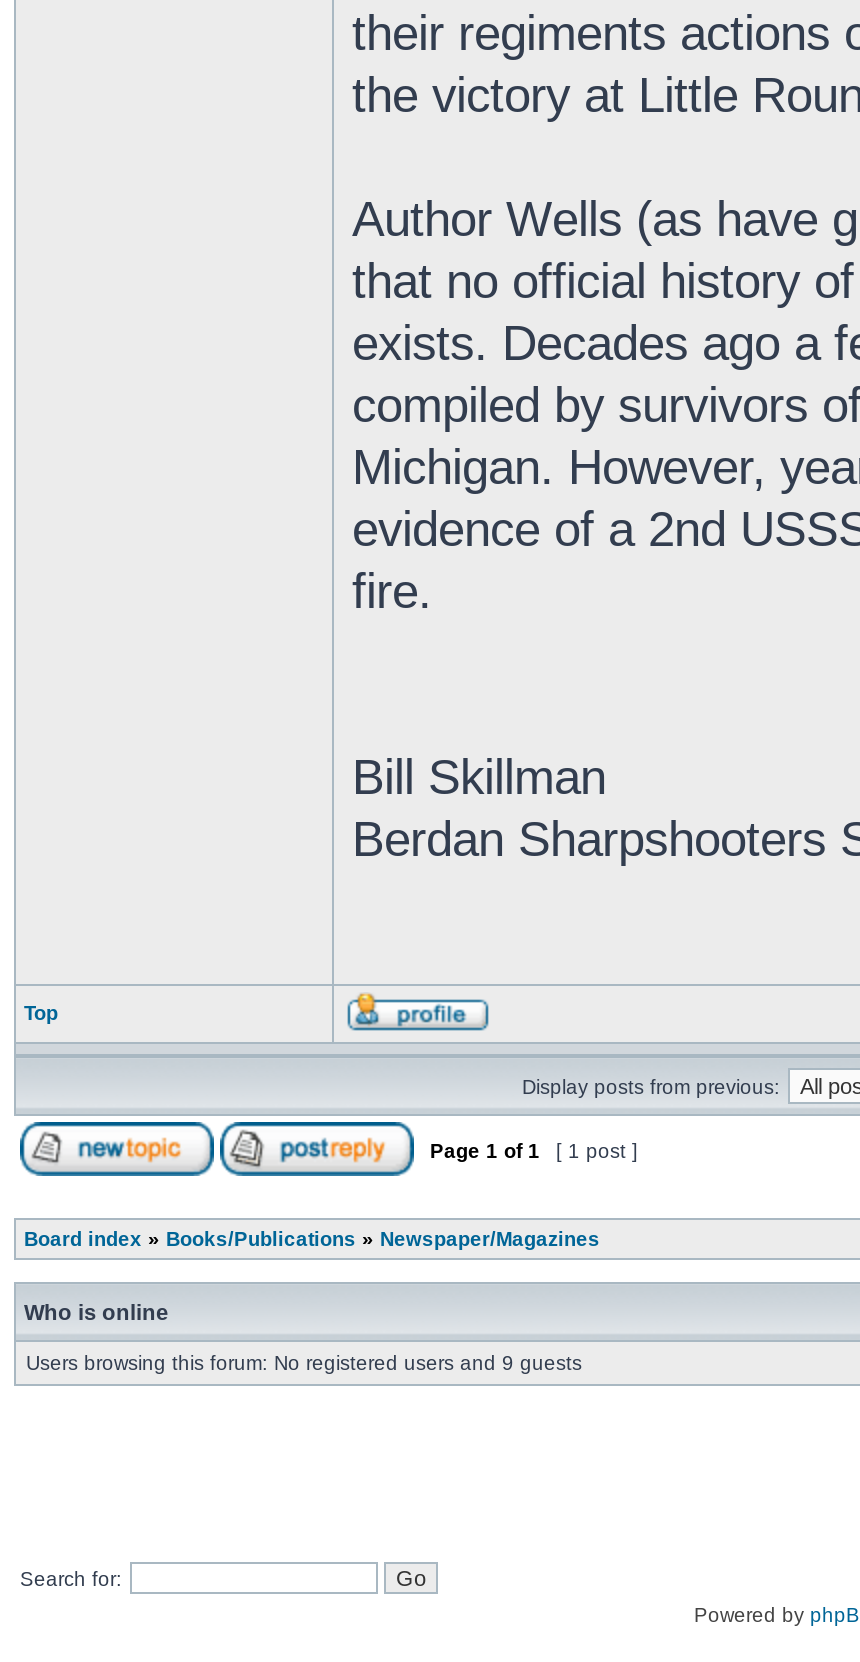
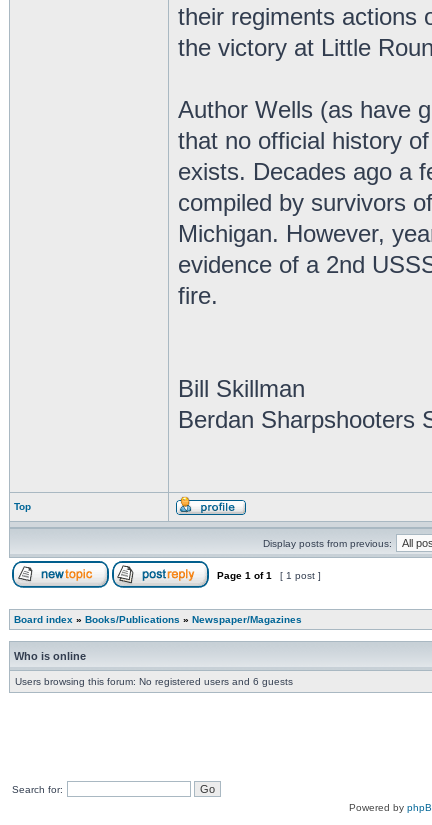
[26,1352,582,1374] Users browsing this forum: No registered users and 9 guests -> [15,676,293,687] Users browsing this forum: No registered users and 6 guests

